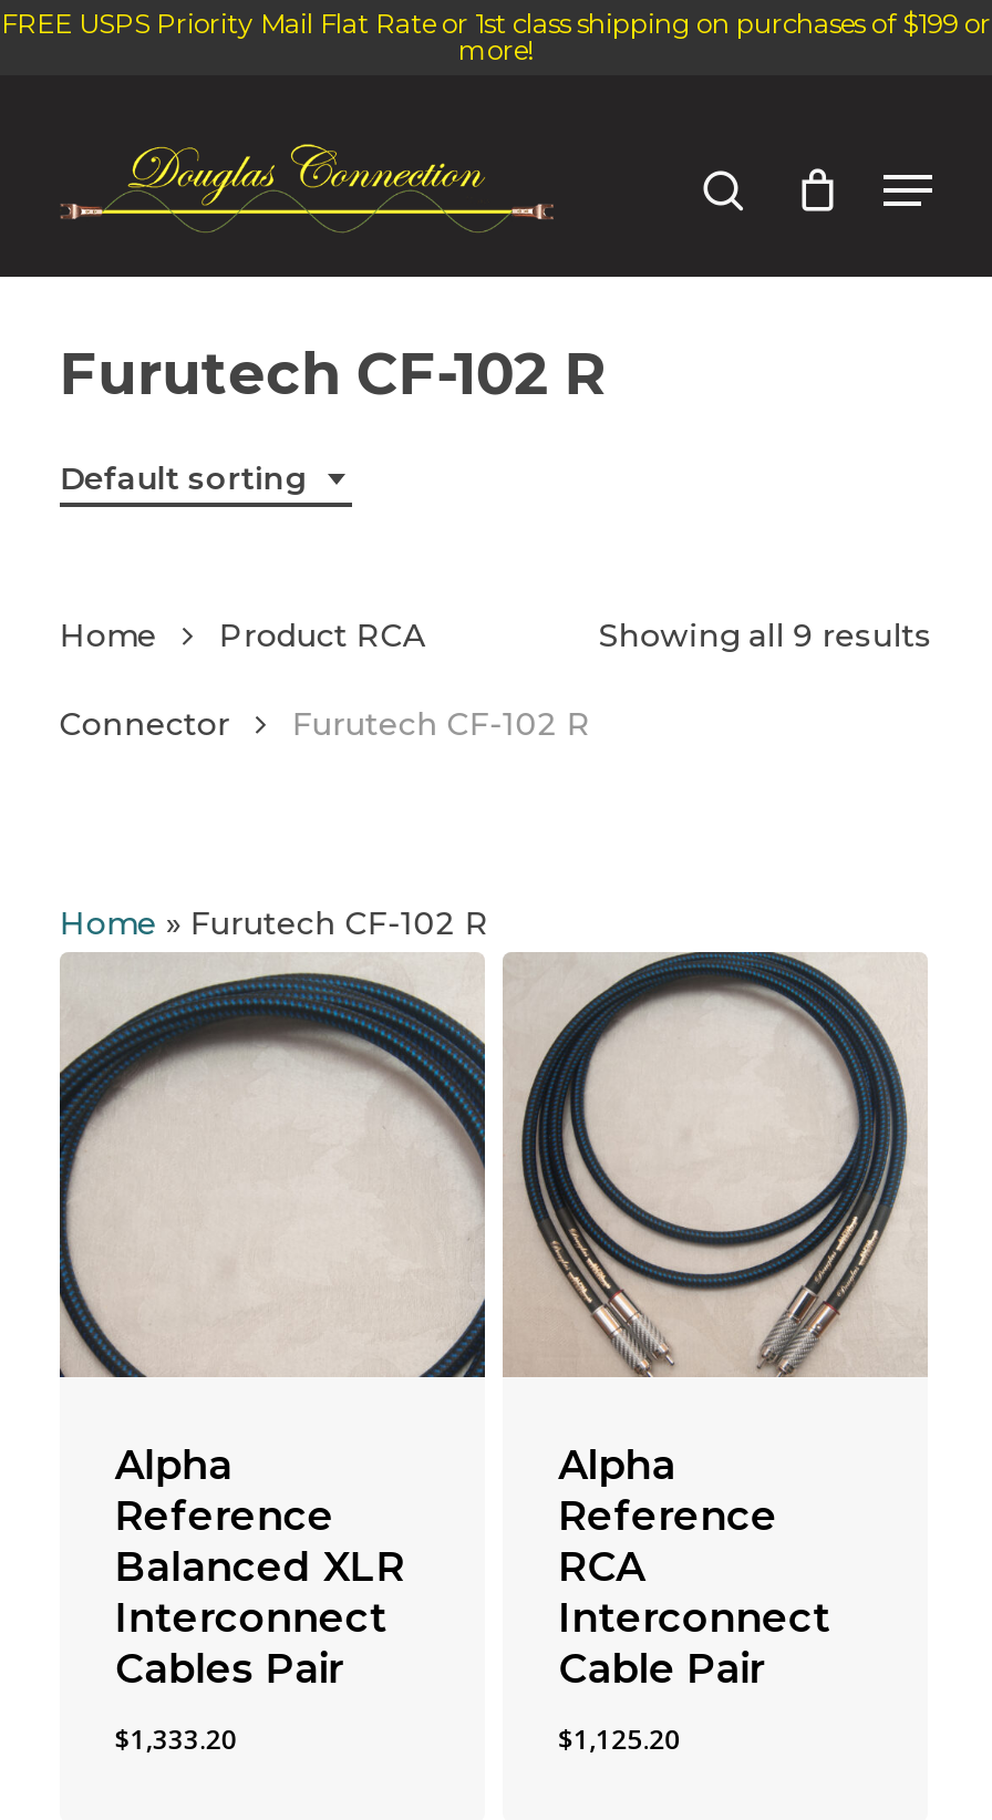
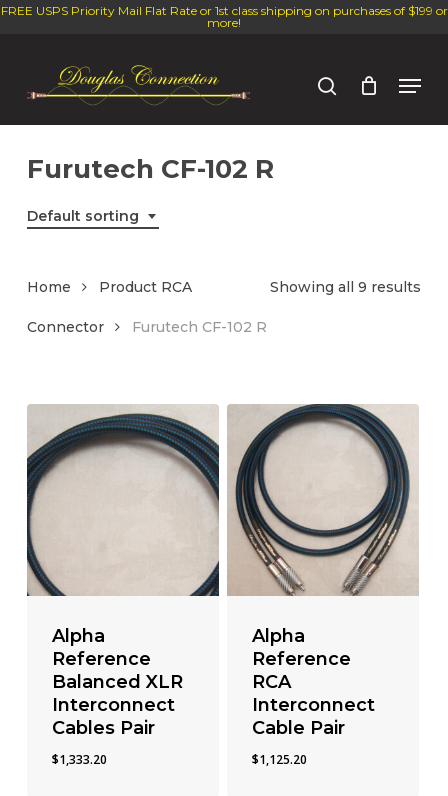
[60,903,489,943] Home» Furutech CF-102 R -> none

